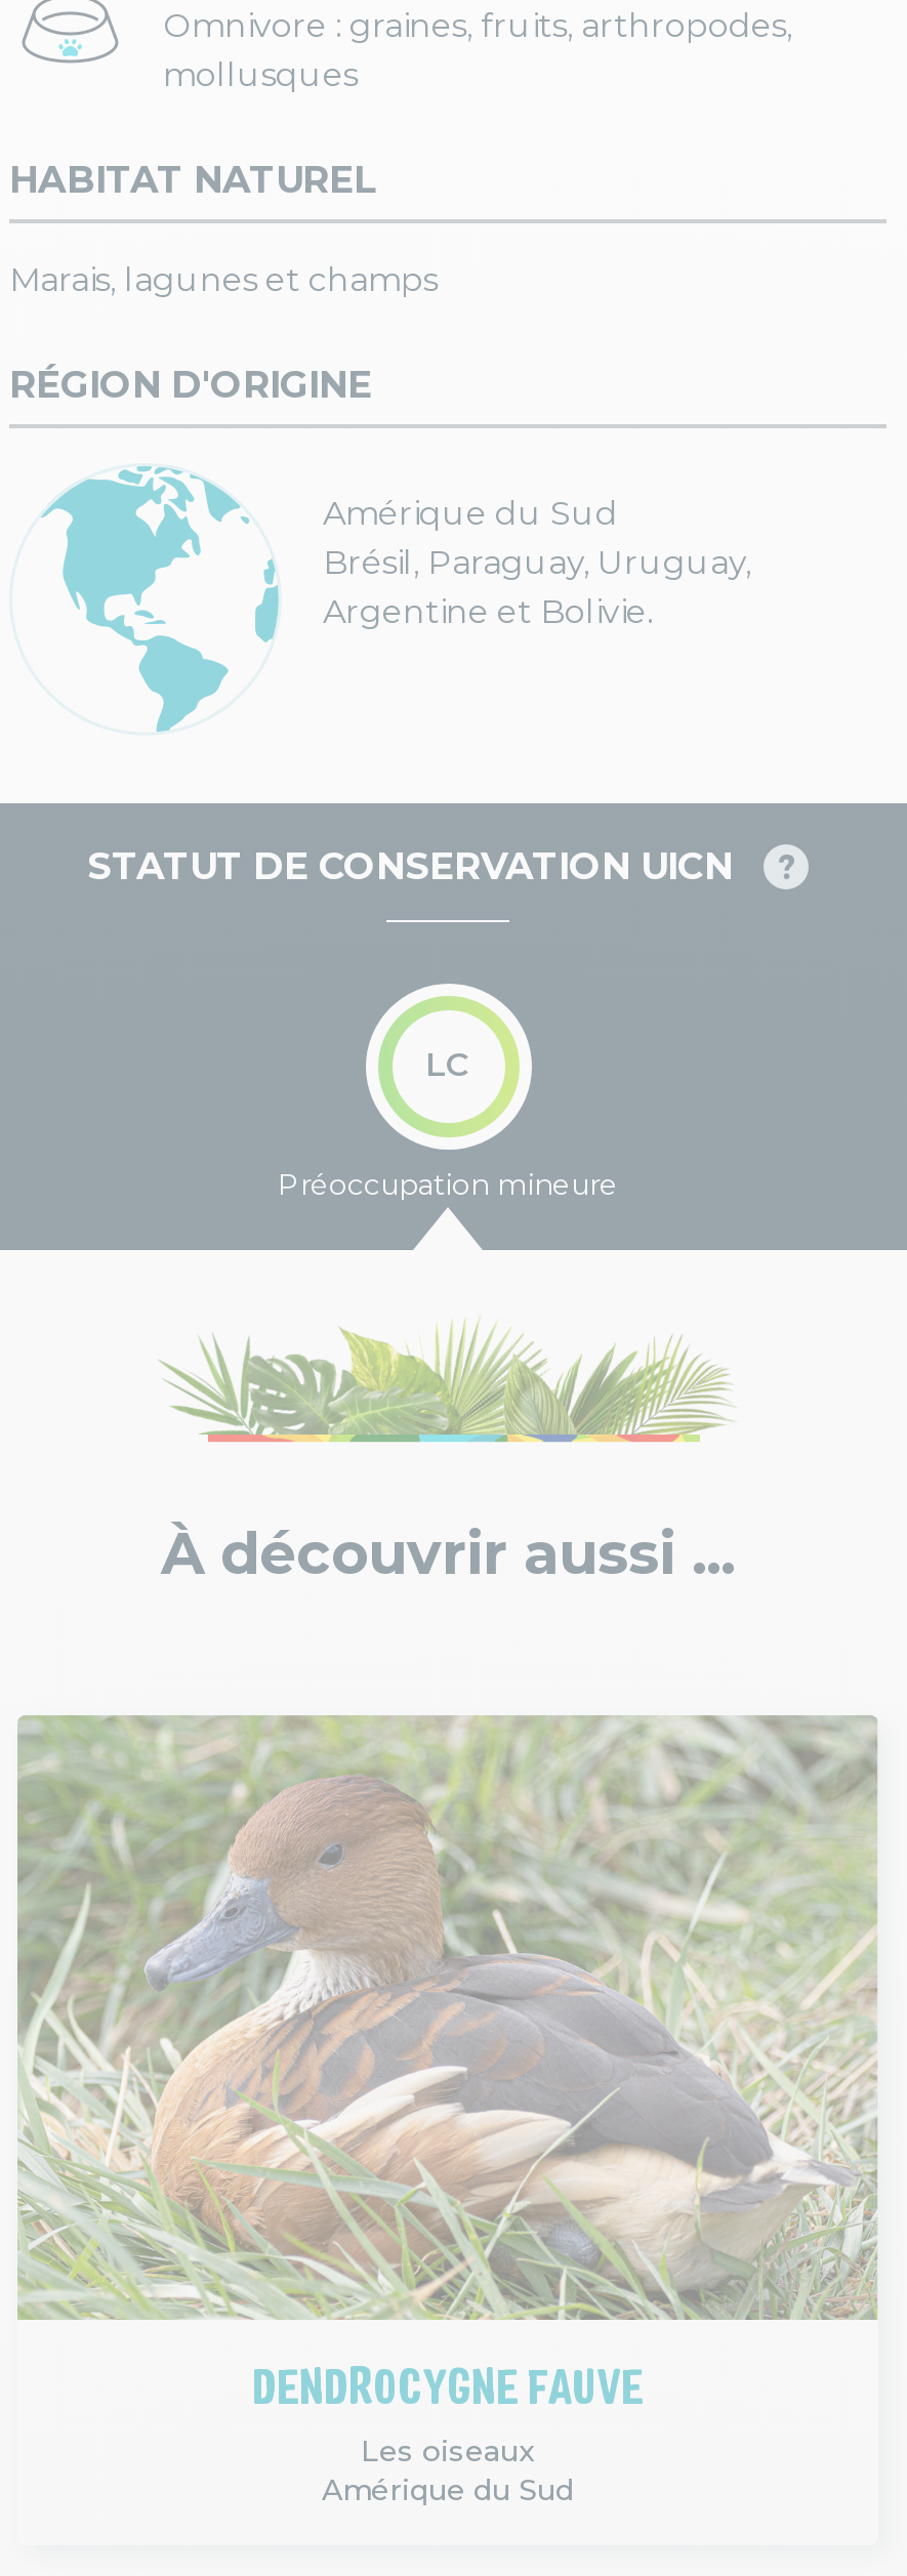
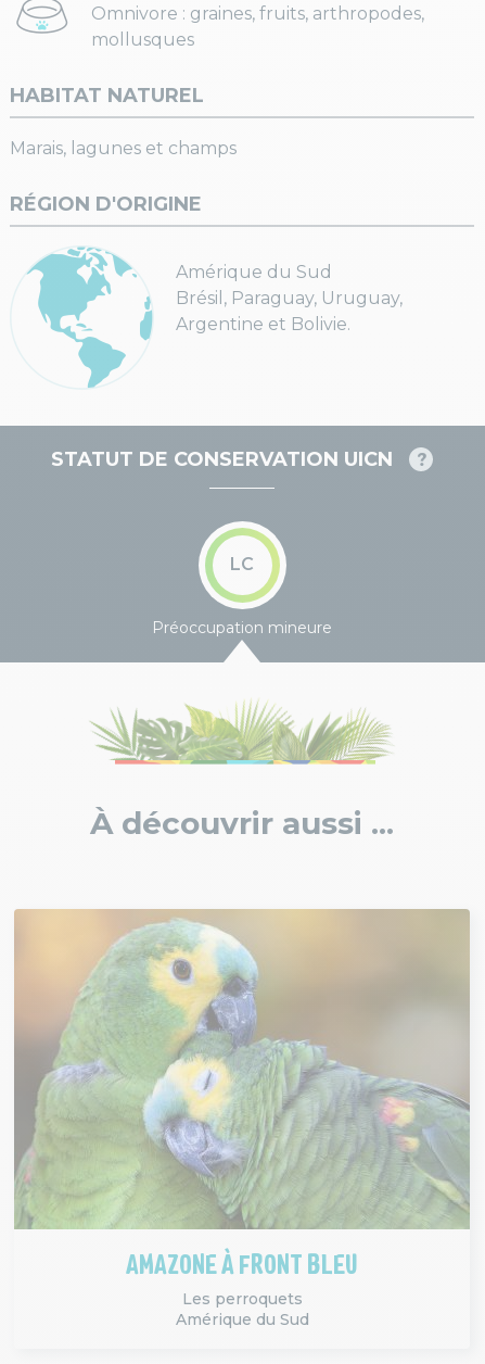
[15,1713,878,2469] [image] | DENDROCYGNE FAUVE | Les oiseaux -> [13,908,471,1309] [image] | AMAZONE À FRONT BLEU | Les perroquets

